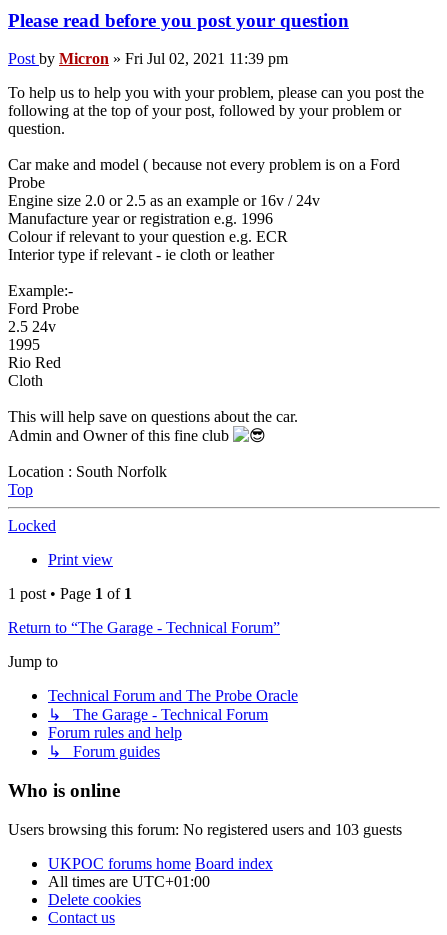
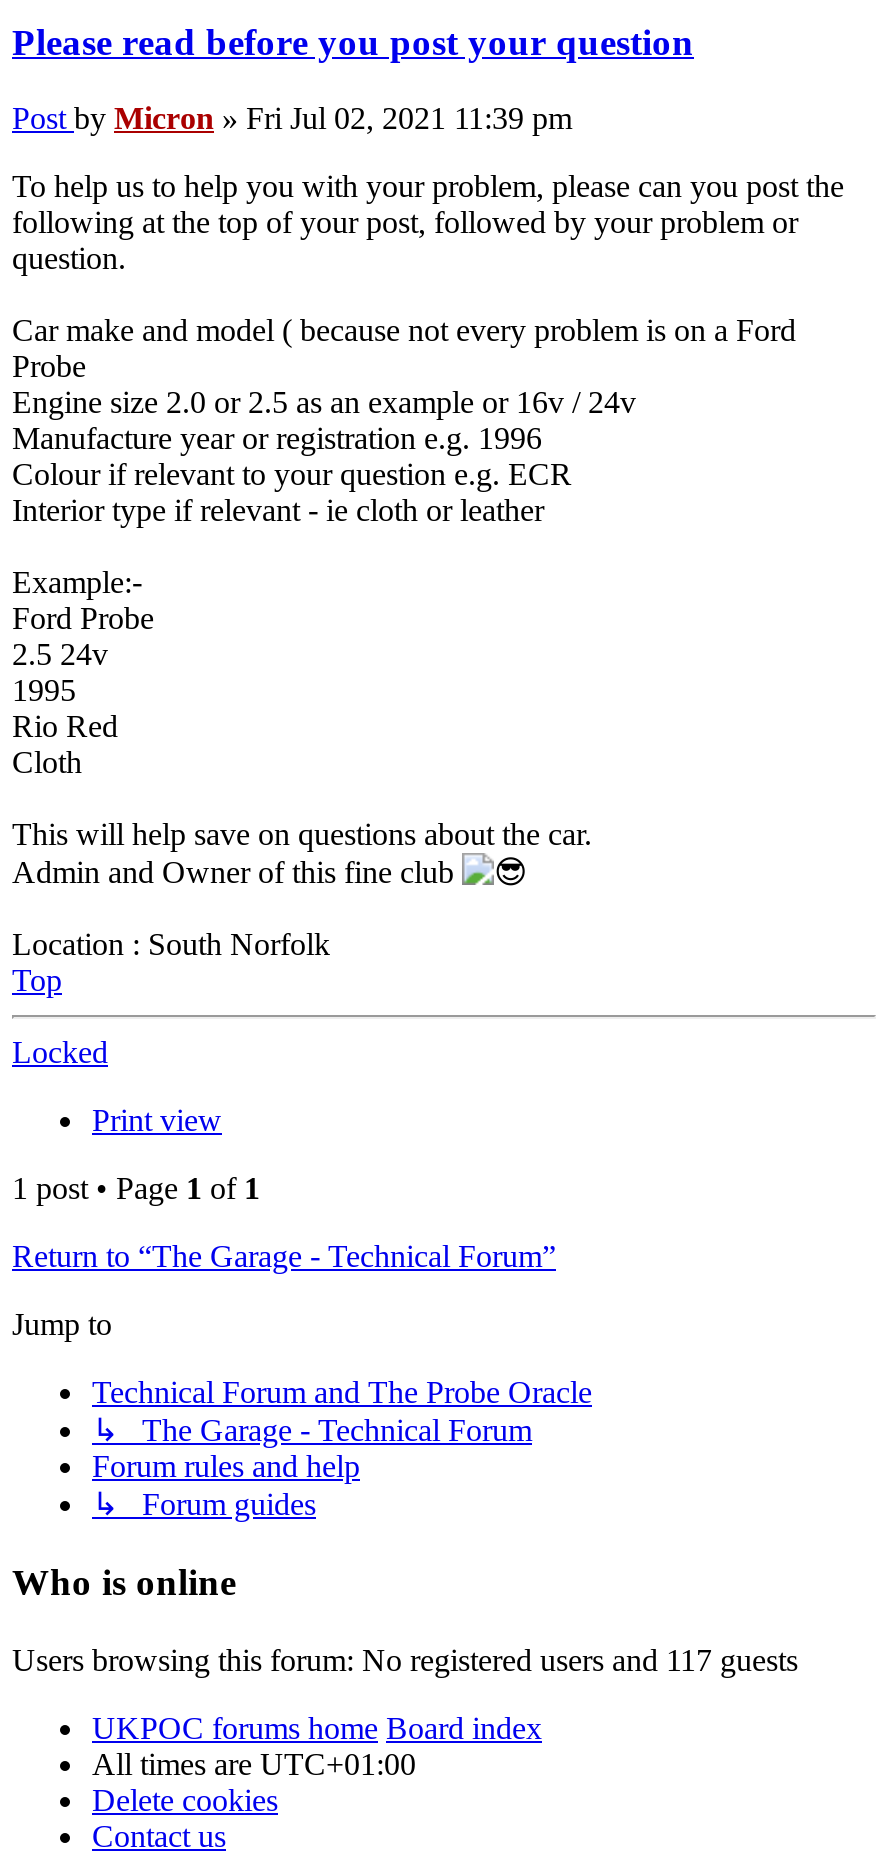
[8,821,402,838] Users browsing this forum: No registered users and 103 guests -> [12,1643,798,1677] Users browsing this forum: No registered users and 117 guests

